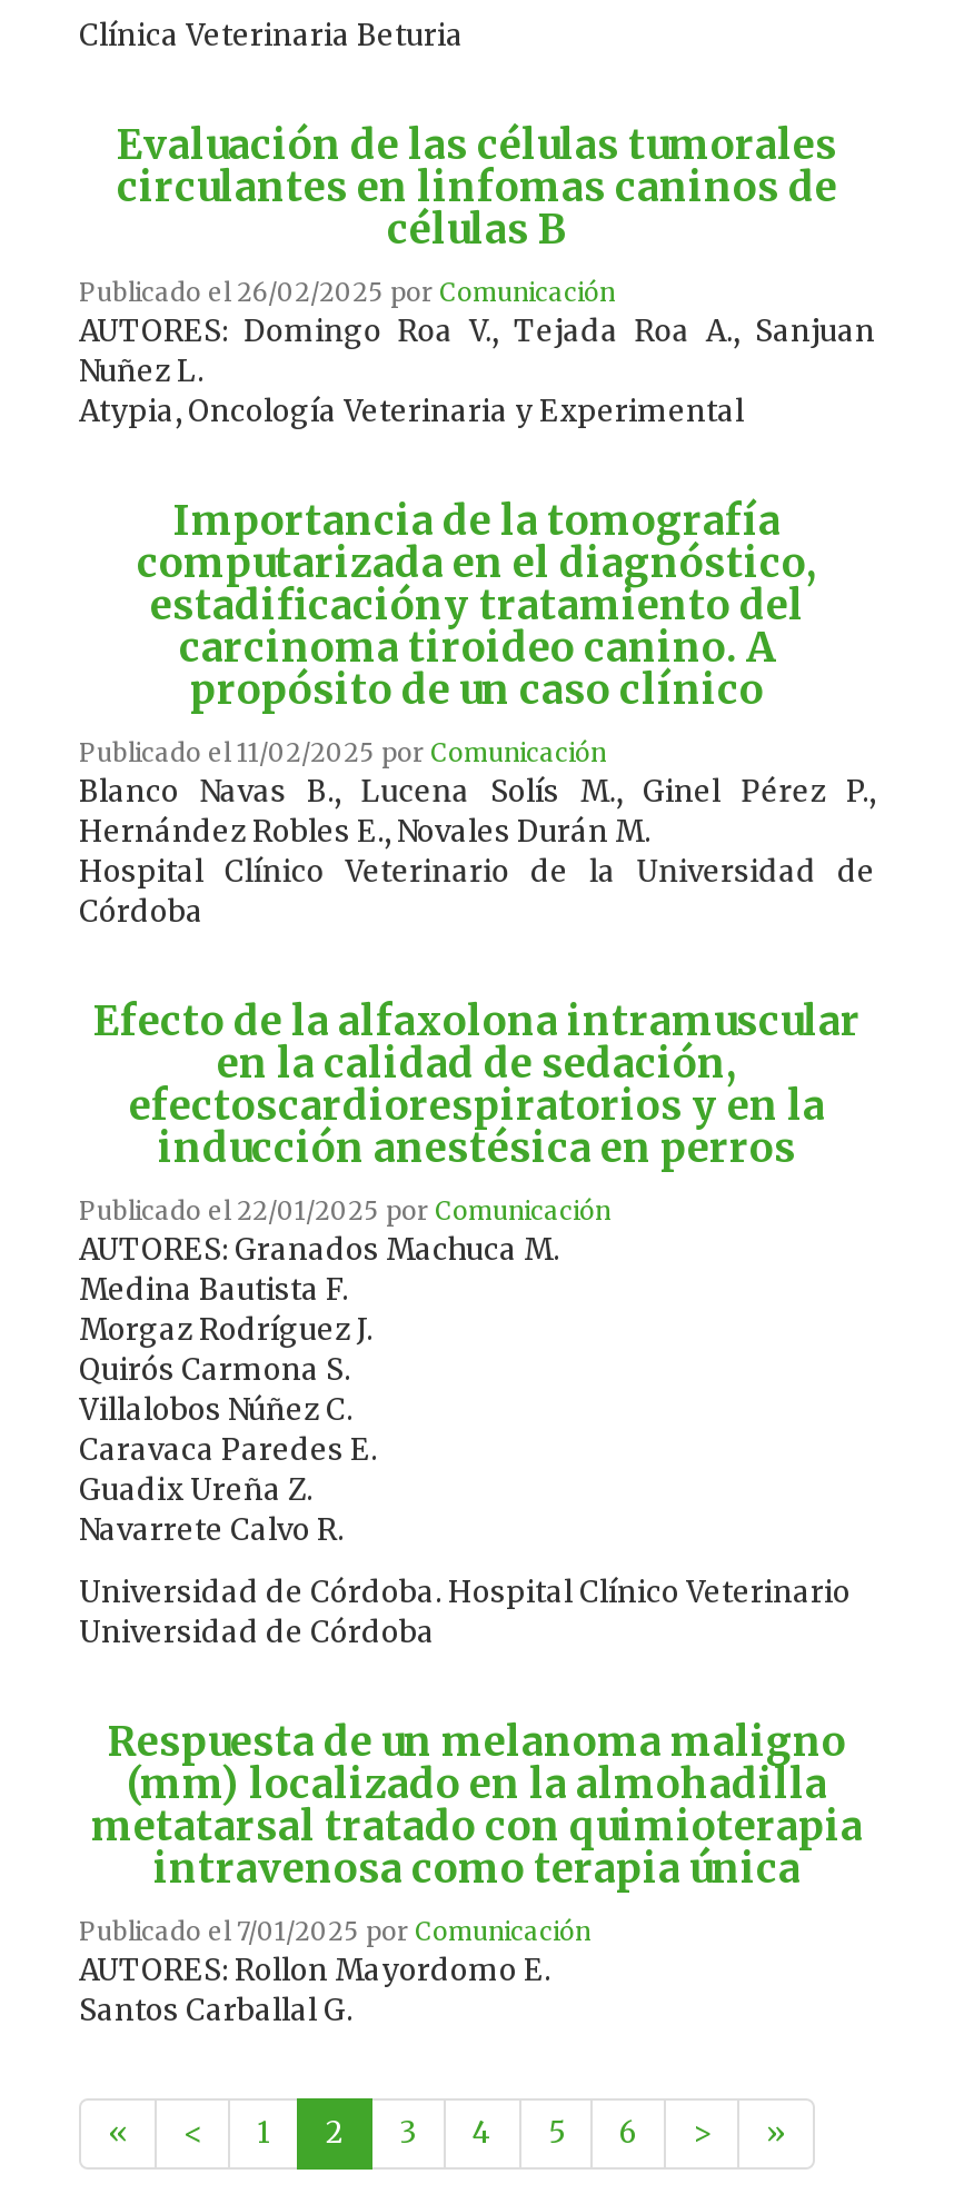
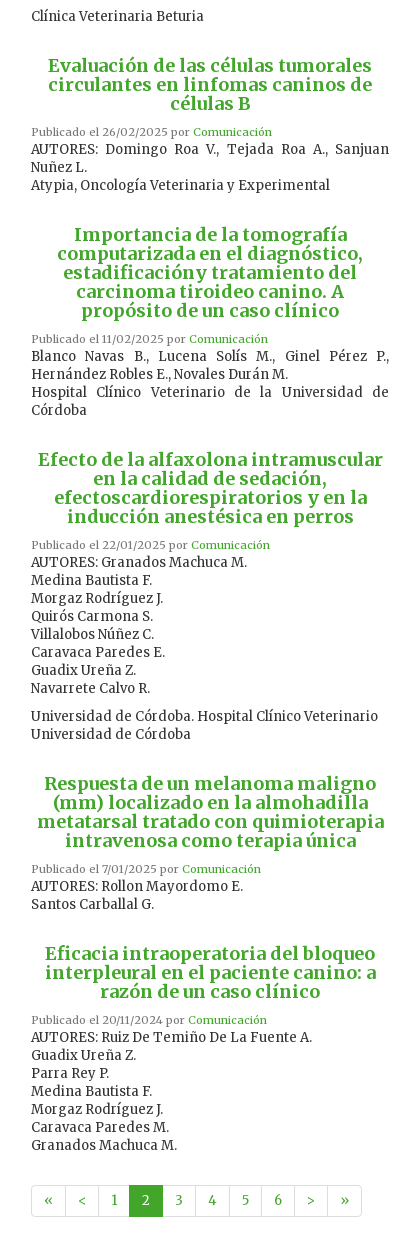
none -> [31,942,375,1154] Eficacia intraoperatoria del bloqueo | interpleural en el paciente canino: a | razón de un caso clínico | Publicado el 20/11/2024 por Comunicación | AUTORES: Ruiz De Temiño De La Fuente A. | Guadix Ureña Z. | Parra Rey P. | Medina Bautista F. | Morgaz Rodríguez J. | Caravaca Paredes M. | Granados Machuca M.

